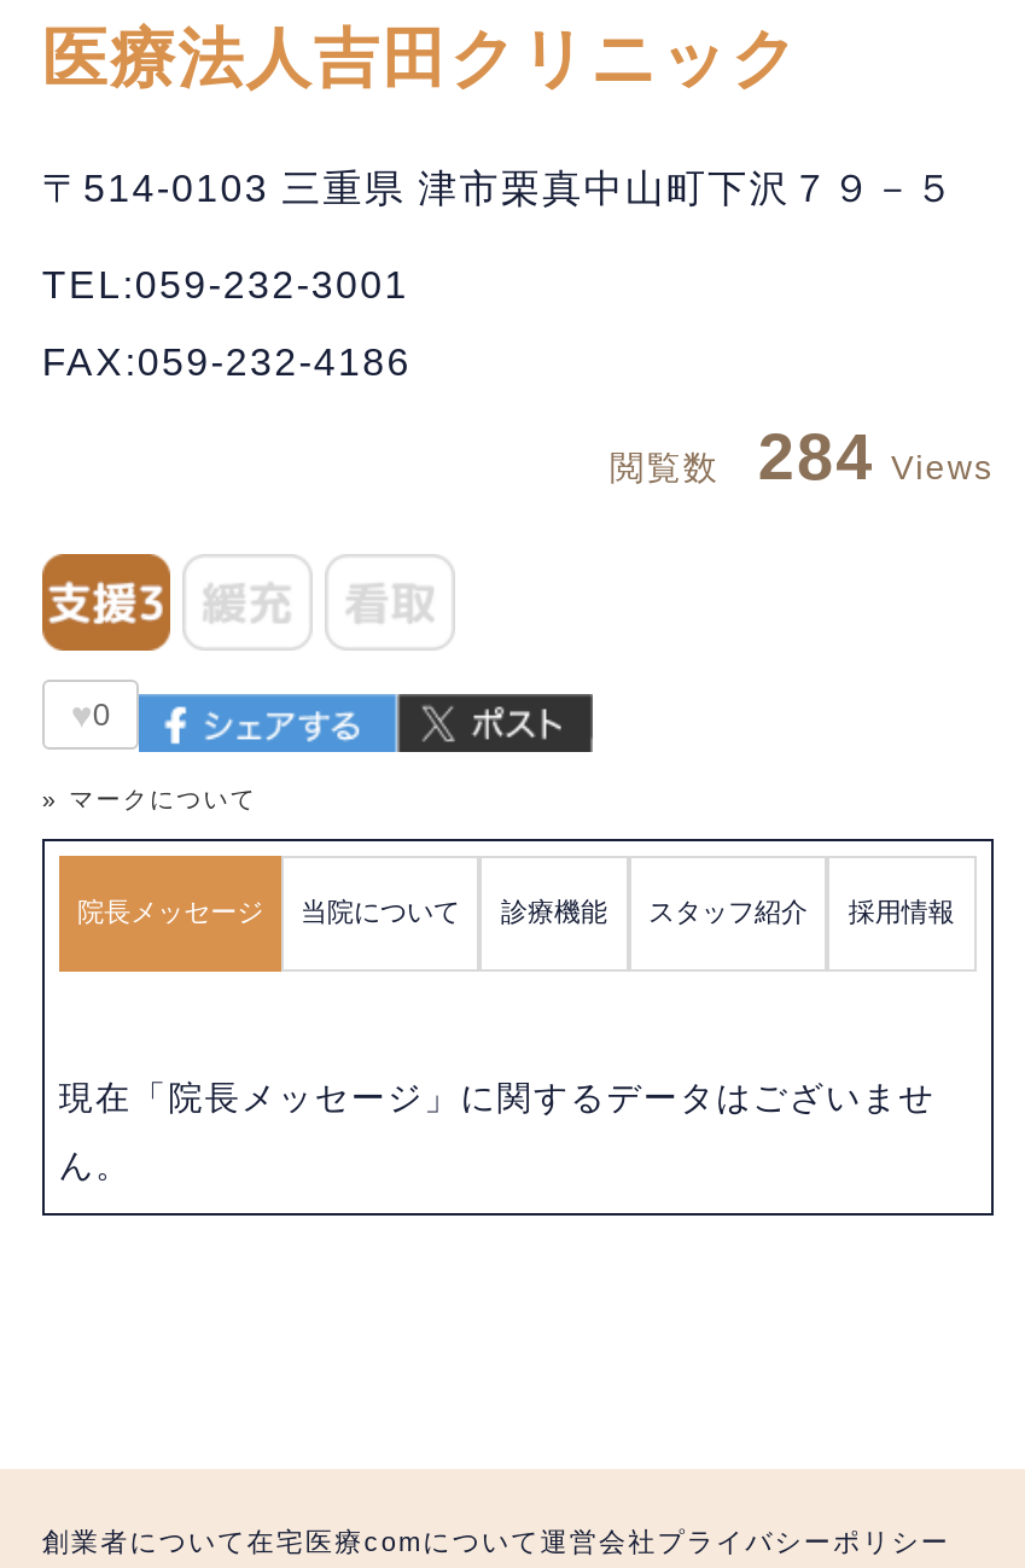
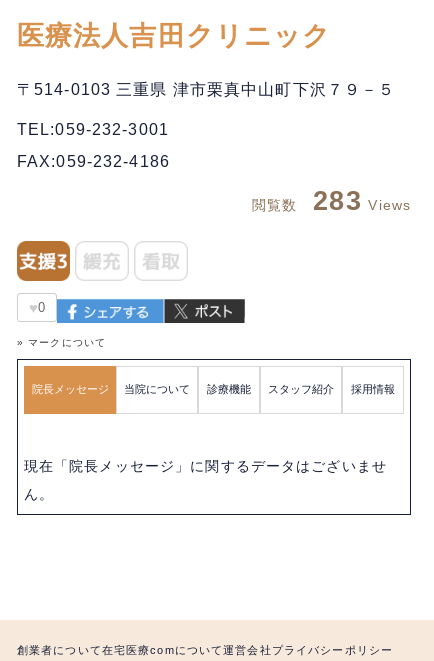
[610,421,994,493] 閲覧数 284 Views -> [252,186,411,216] 閲覧数 283 Views

